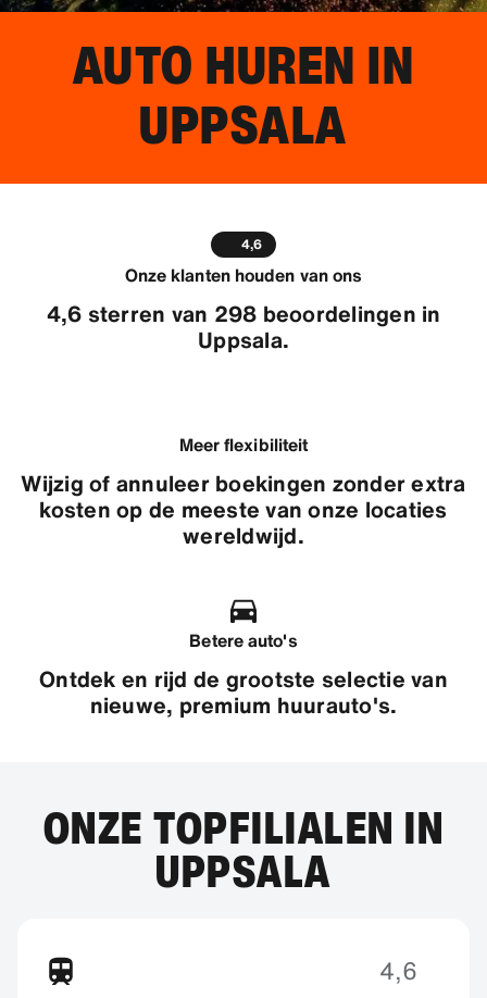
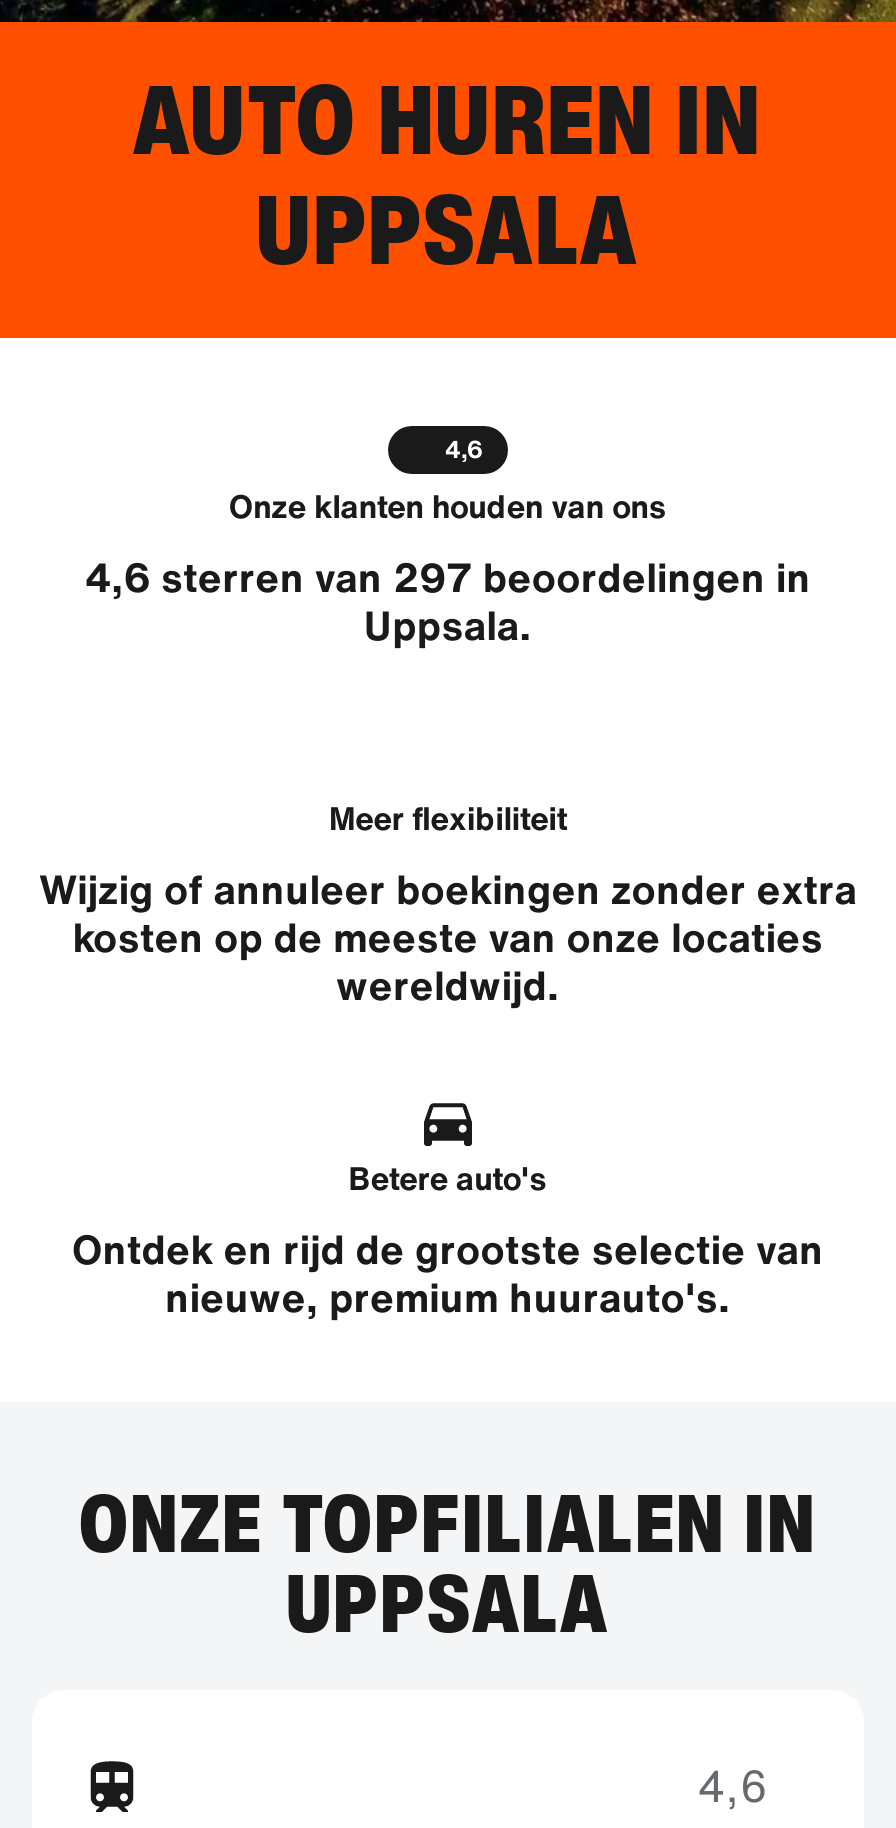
[46,298,441,329] 4,6 sterren van 298 beoordelingen in -> [85,548,811,606] 4,6 sterren van 297 beoordelingen in

